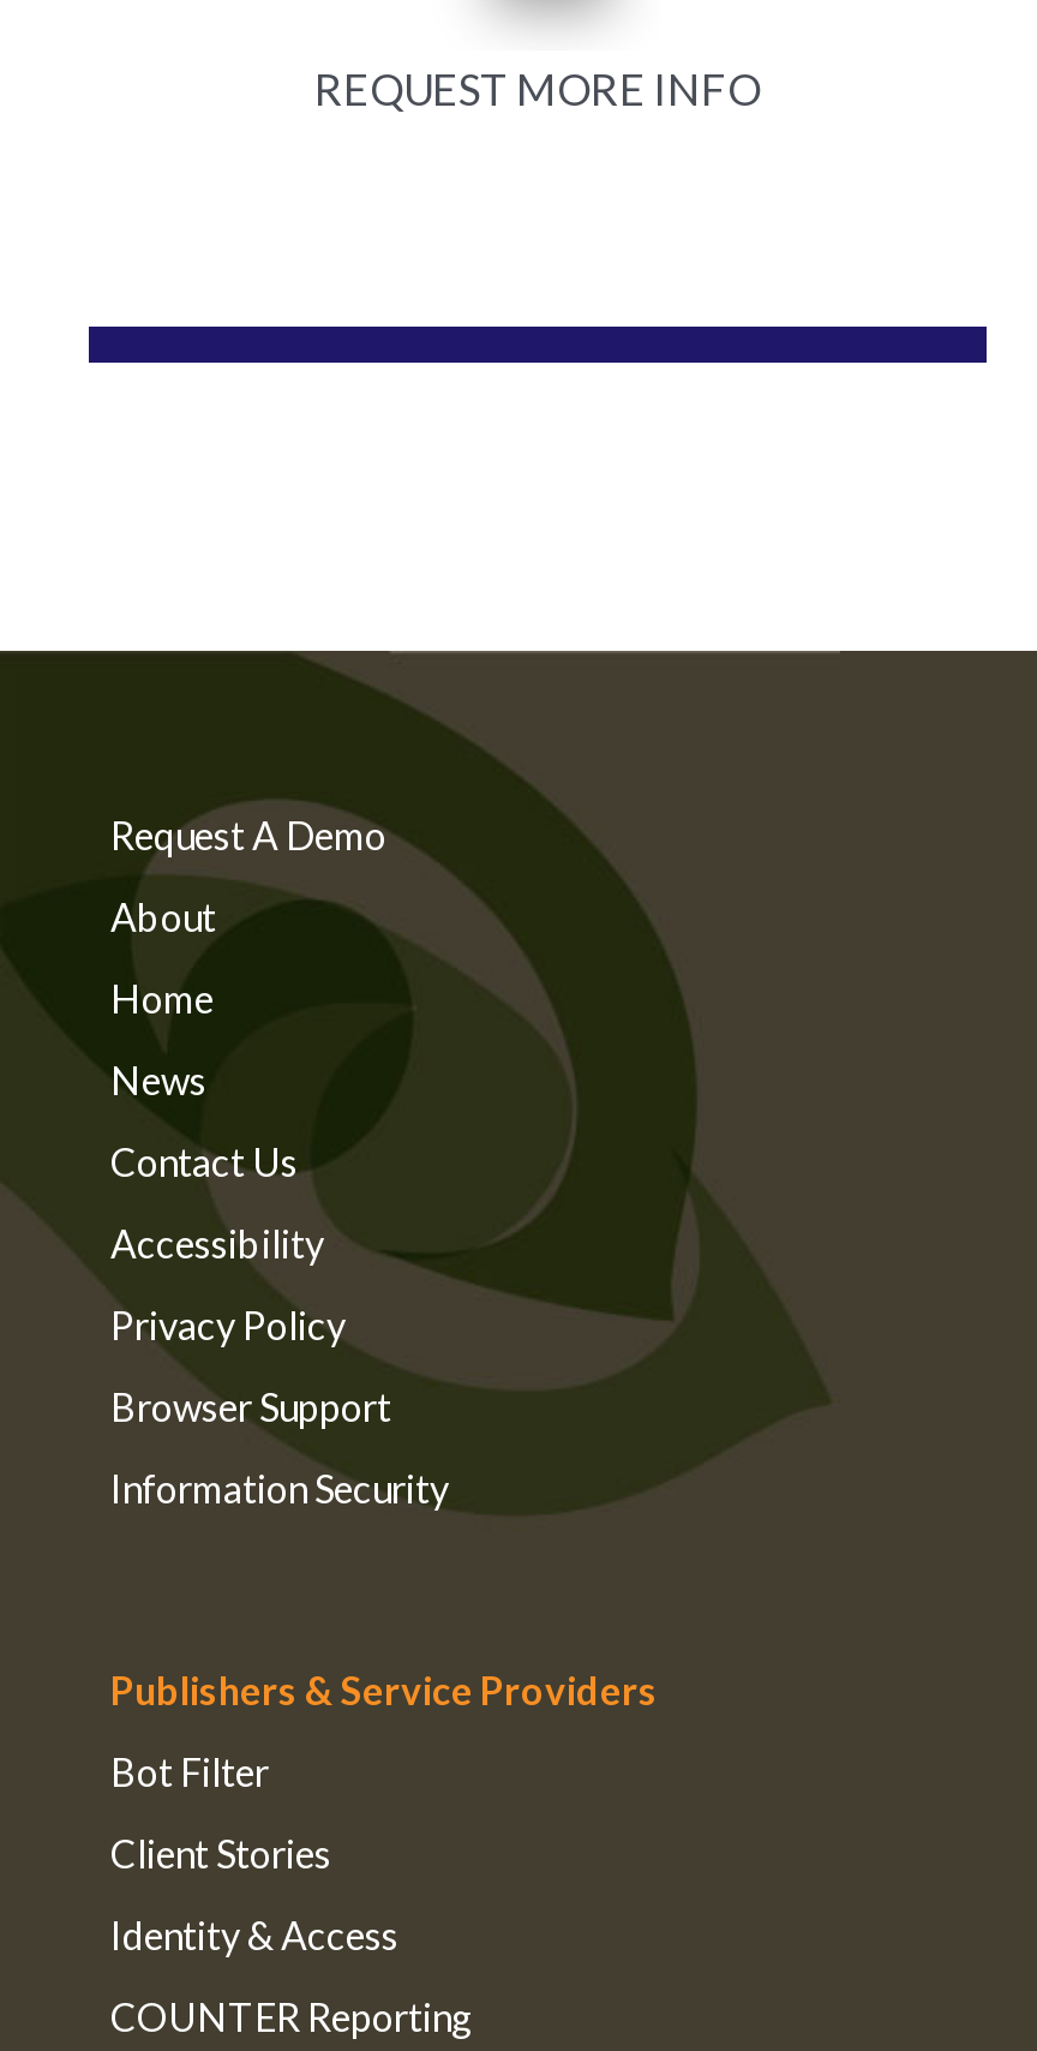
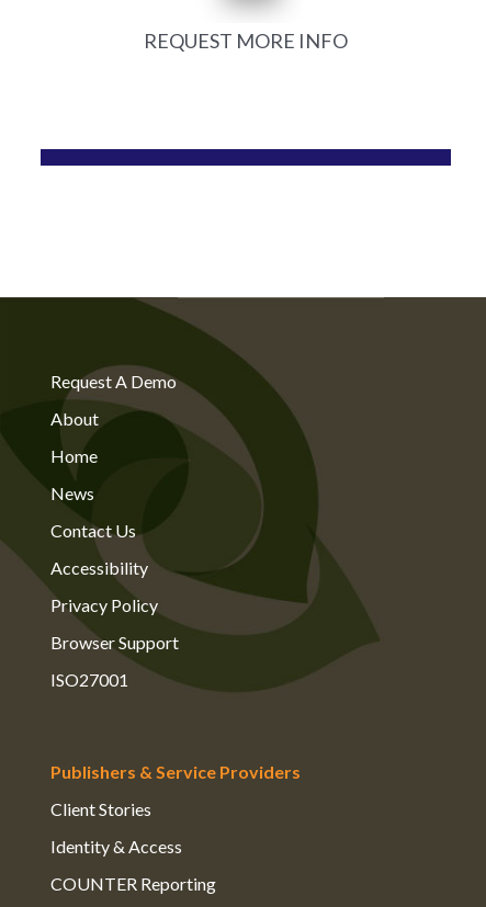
[110,1466,449,1512] Information Security -> [50,669,128,690] ISO27001
[110,1749,269,1795] Bot Filter -> none

